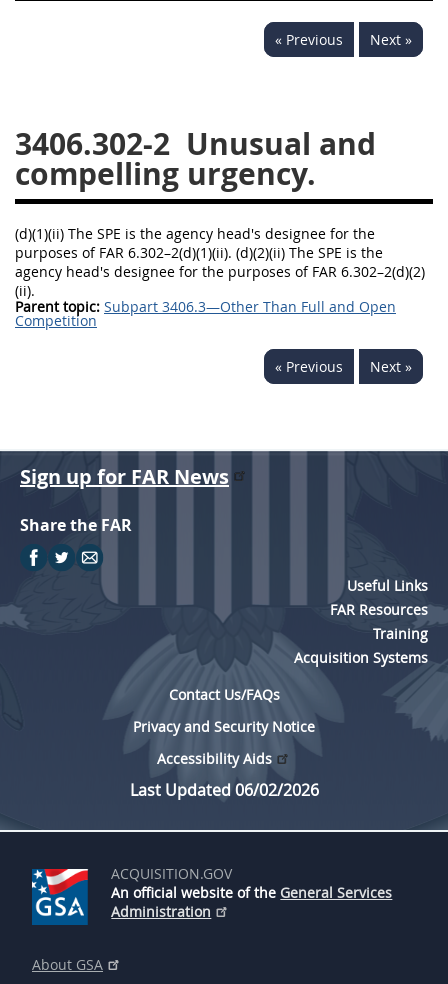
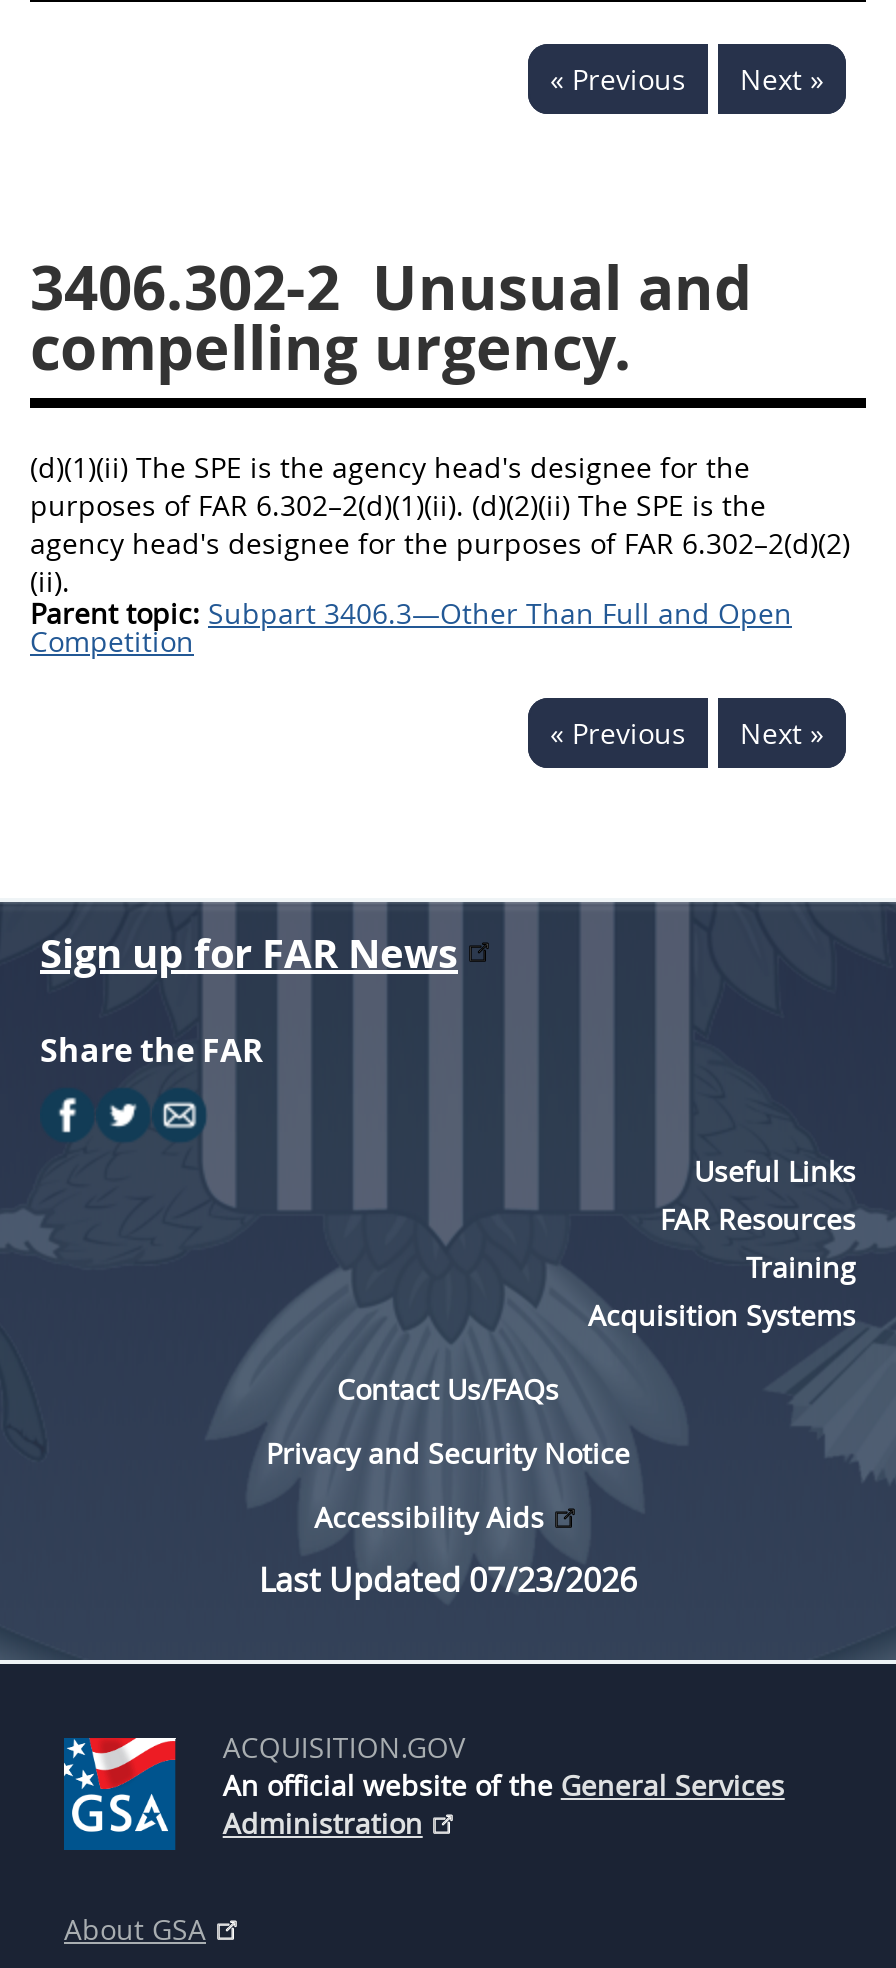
[129,779,318,801] Last Updated 06/02/2026 -> [259,1558,637,1602] Last Updated 07/23/2026

